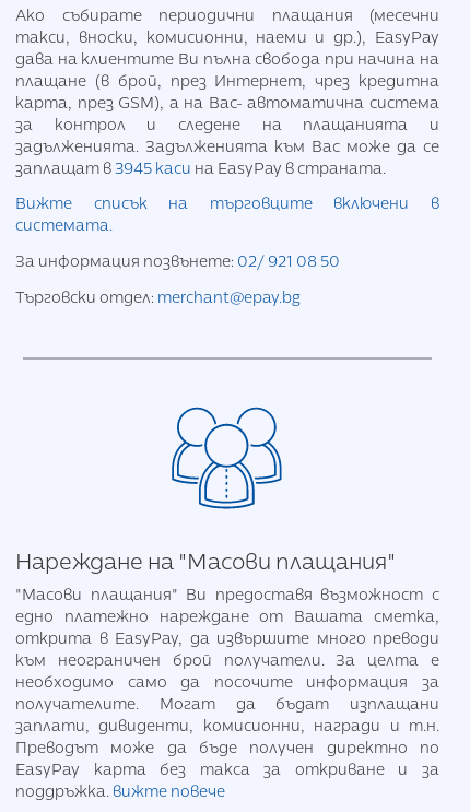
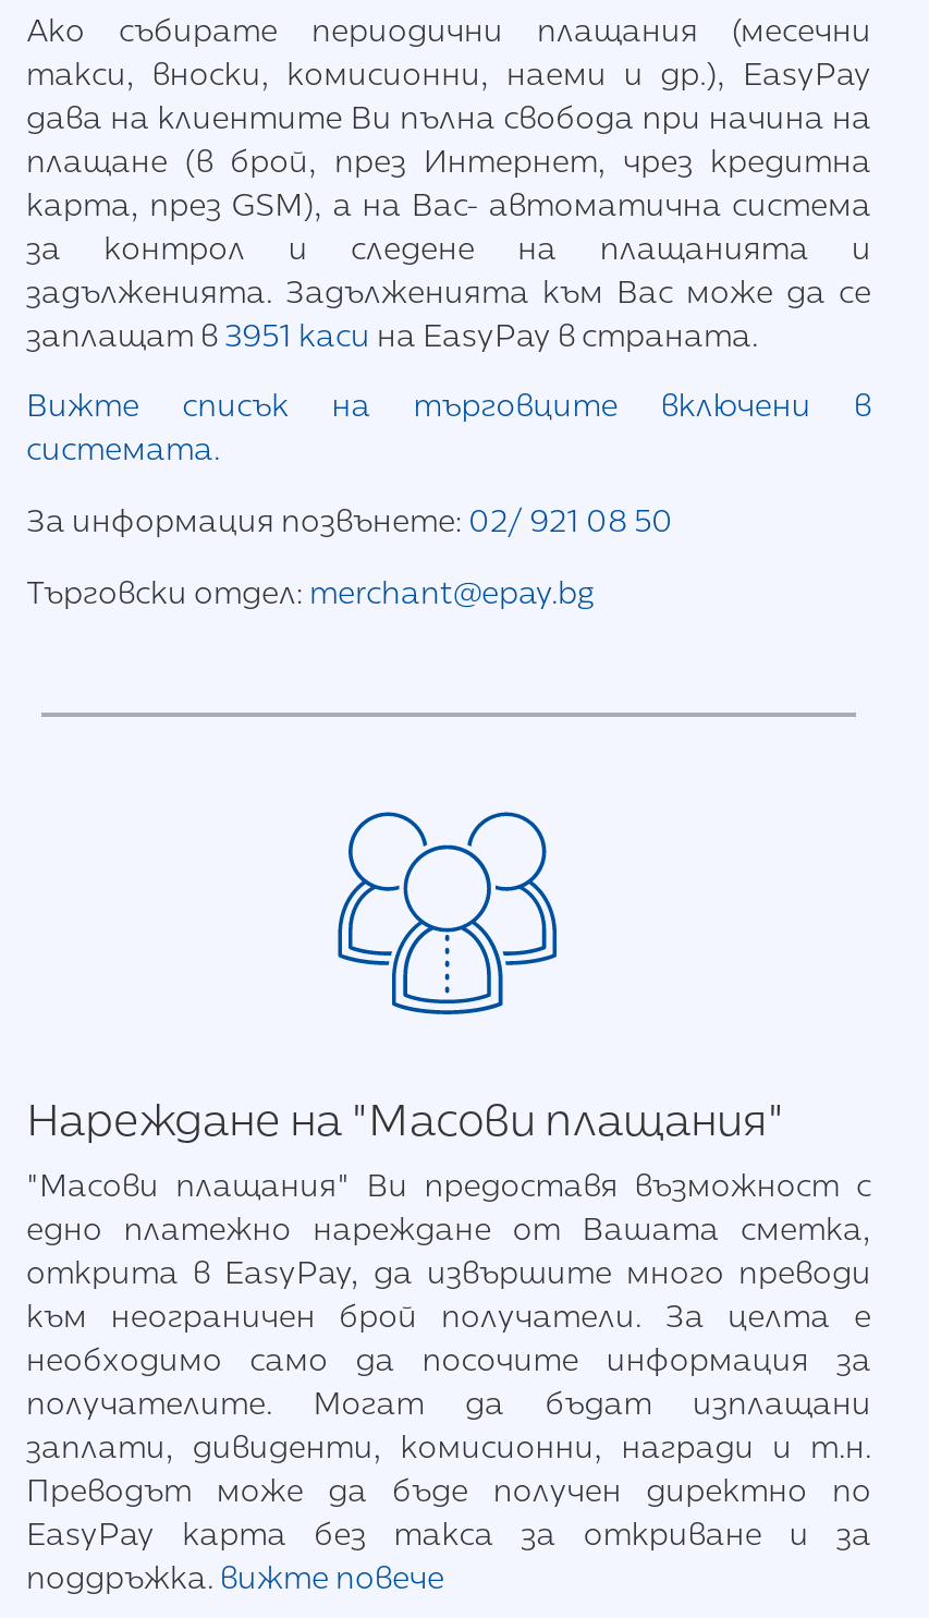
[15,158,386,179] заплащат в 3945 каси на EasyPay в страната. -> [26,315,758,357] заплащат в 3951 каси на EasyPay в страната.

